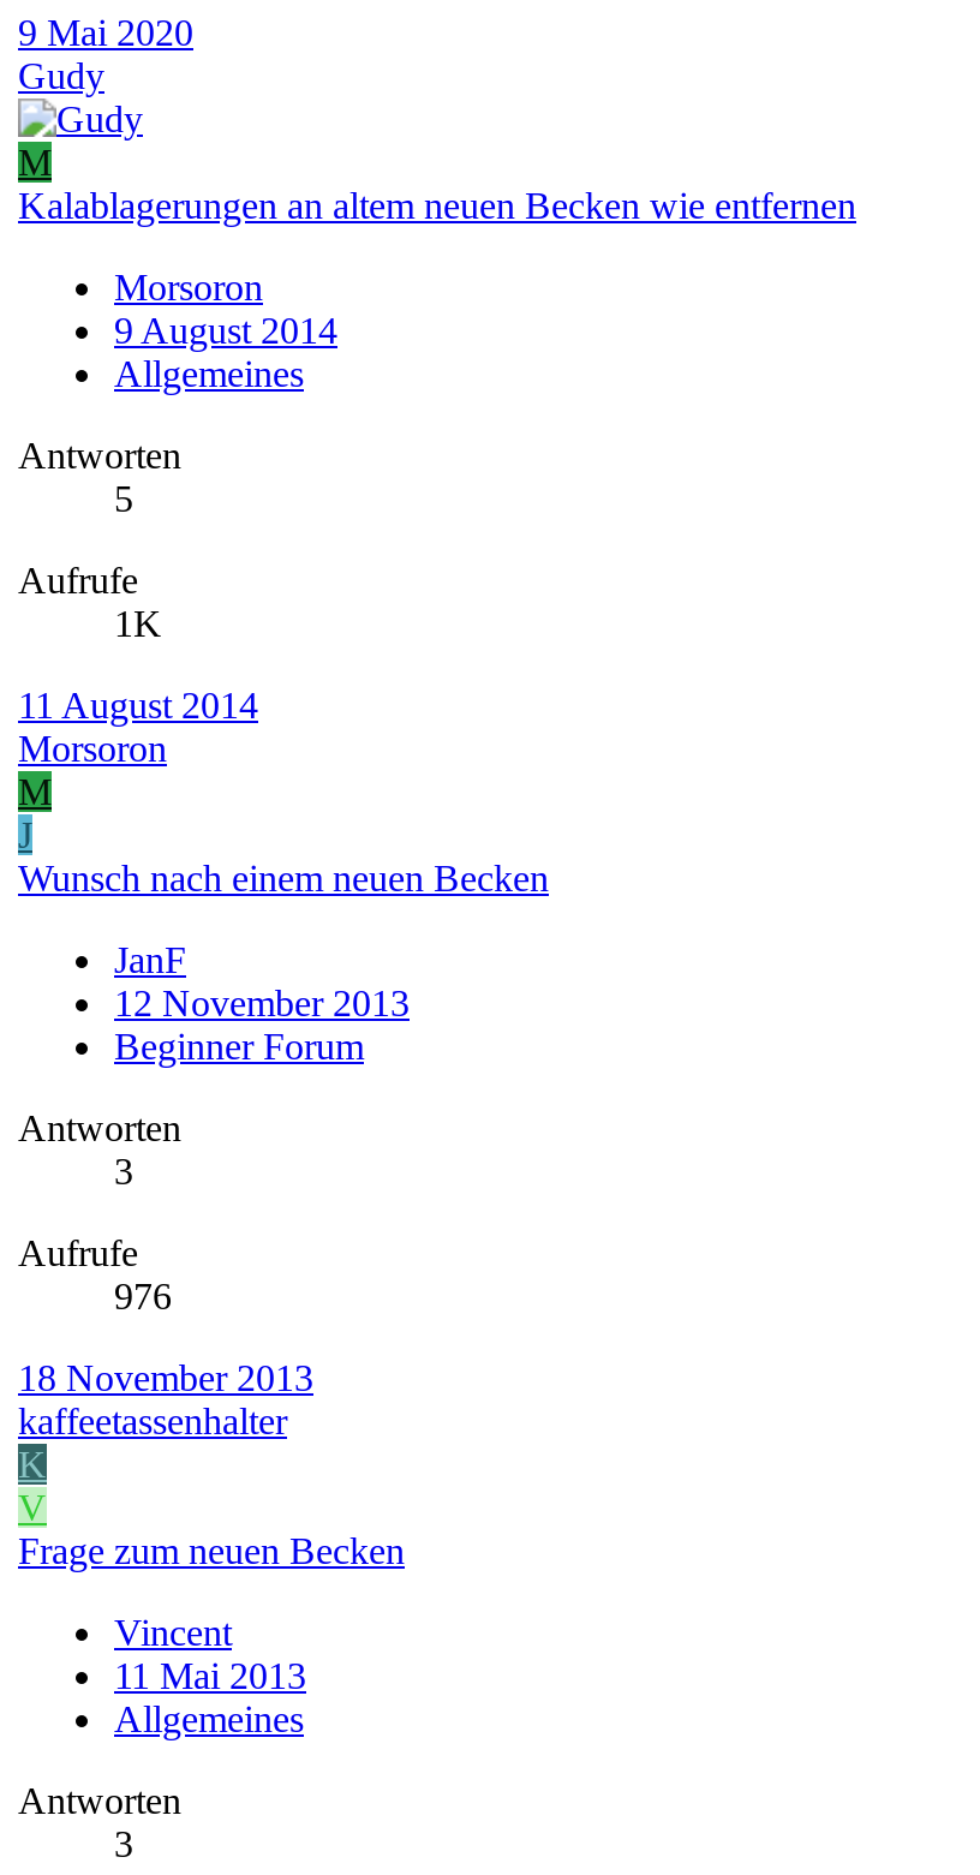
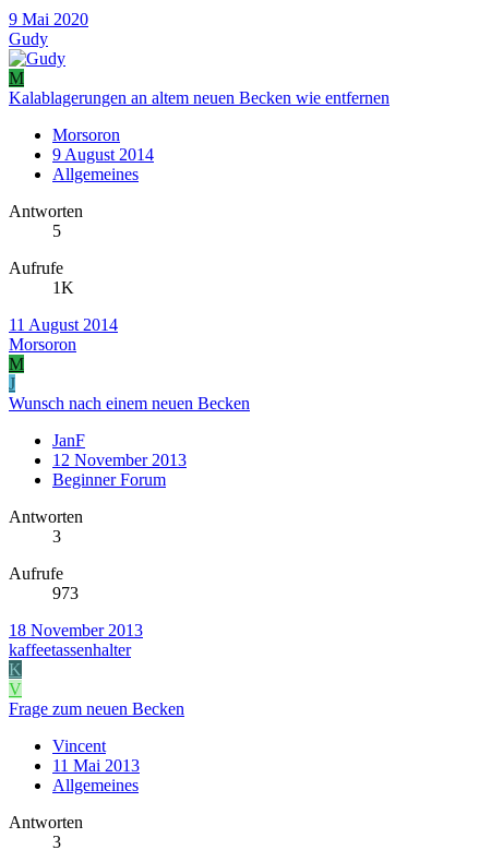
[114,1276,172,1316] 976 -> [52,584,79,602] 973

